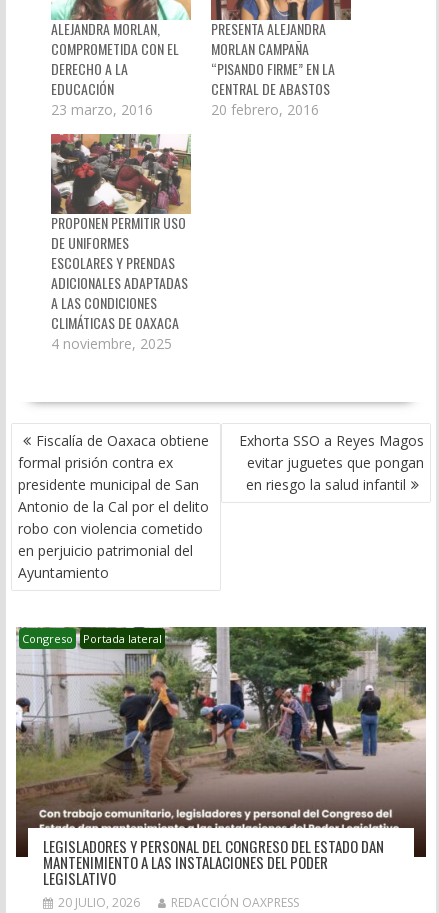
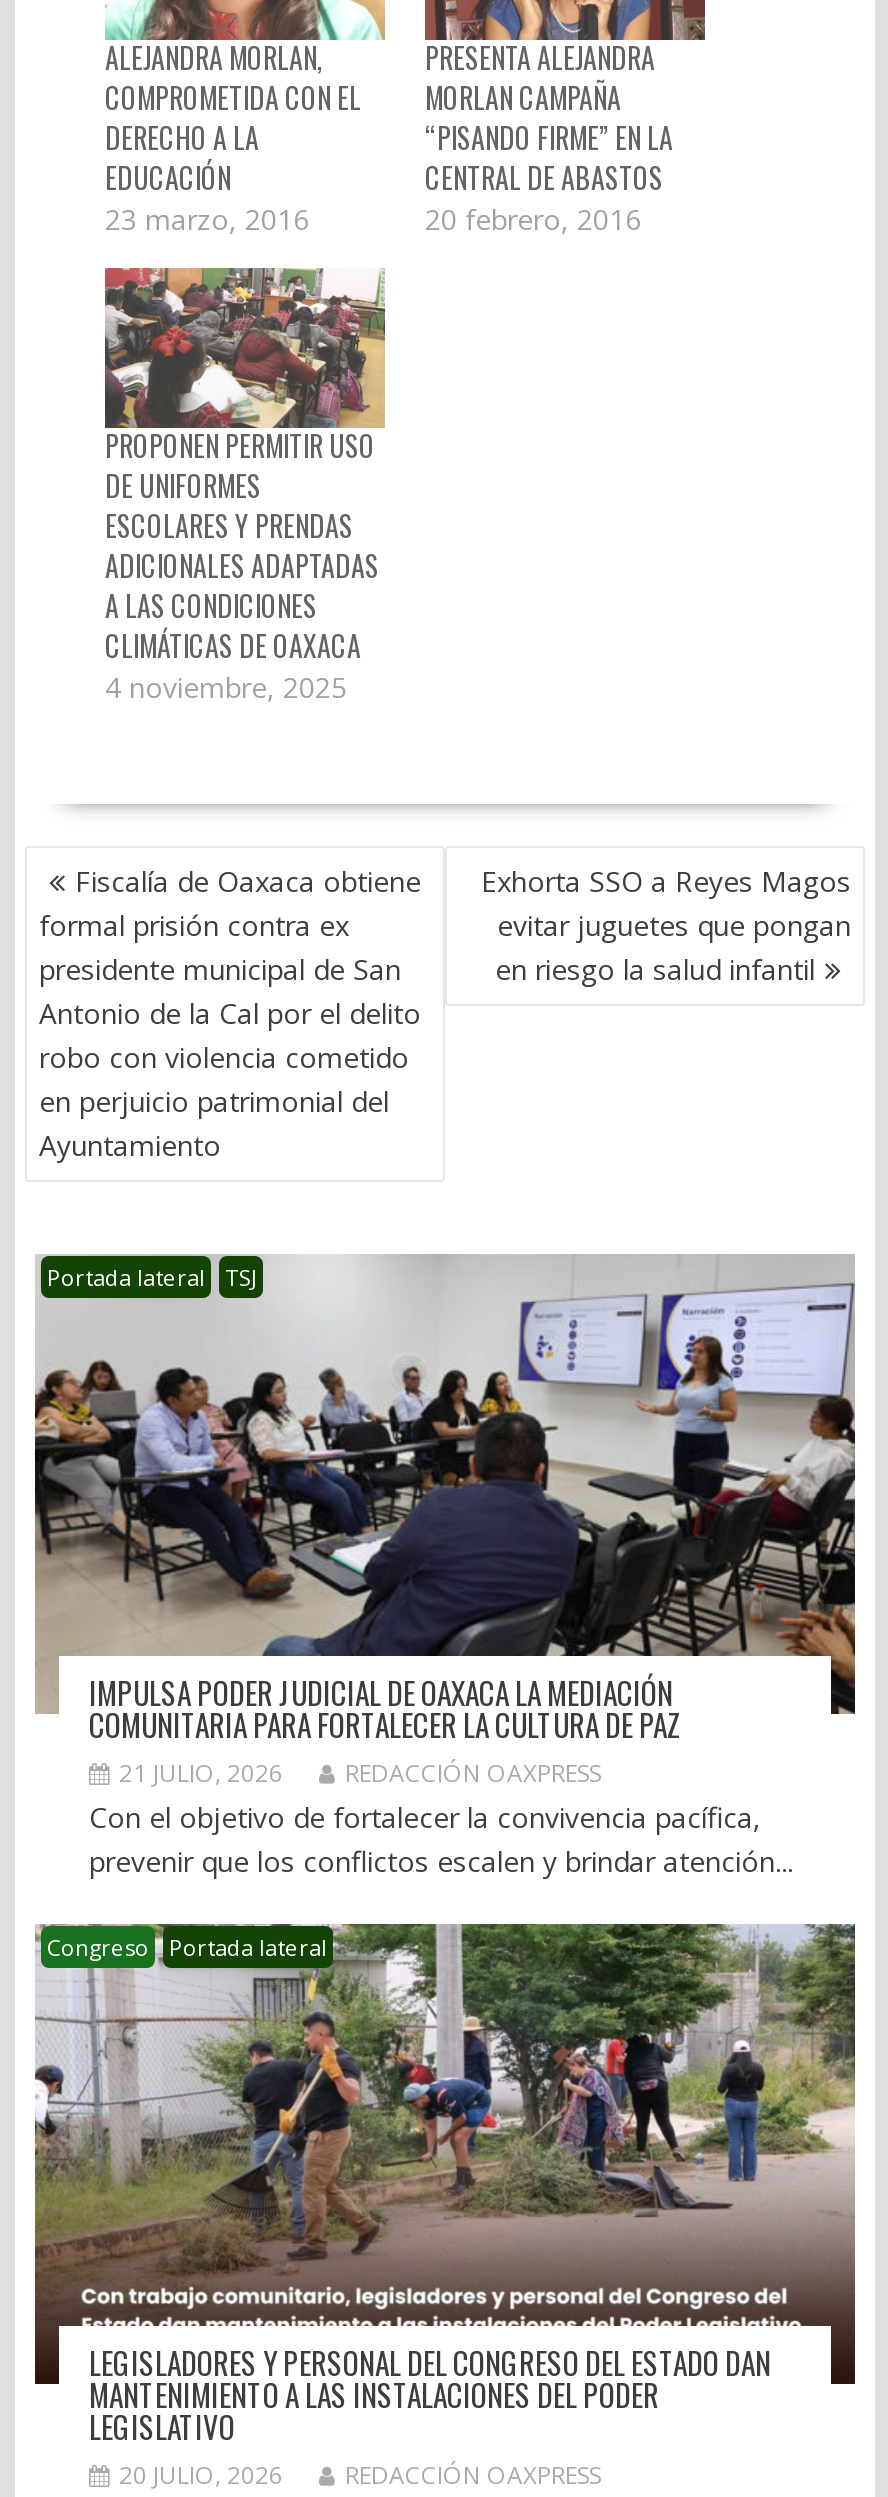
none -> [33,1254,857,1714] [image] | Portada lateral | TSJ
none -> [89,1669,793,1879] IMPULSA PODER JUDICIAL DE OAXACA LA MEDIACIÓN | COMUNITARIA PARA FORTALECER LA CULTURA DE PAZ | 21 JULIO, 2026 | REDACCIÓN OAXPRESS | Con el objetivo de fortalecer la convivencia pacífica, | prevenir que los conflictos escalen y brindar atención...

